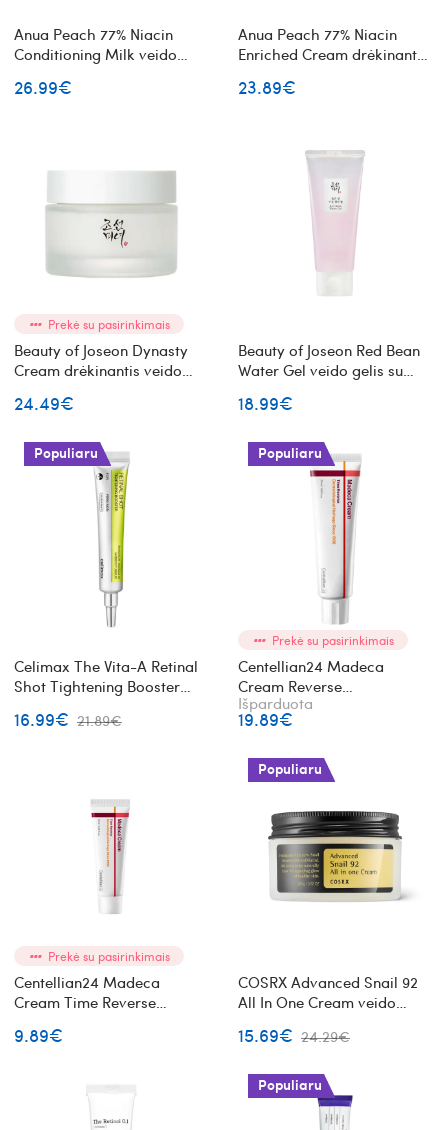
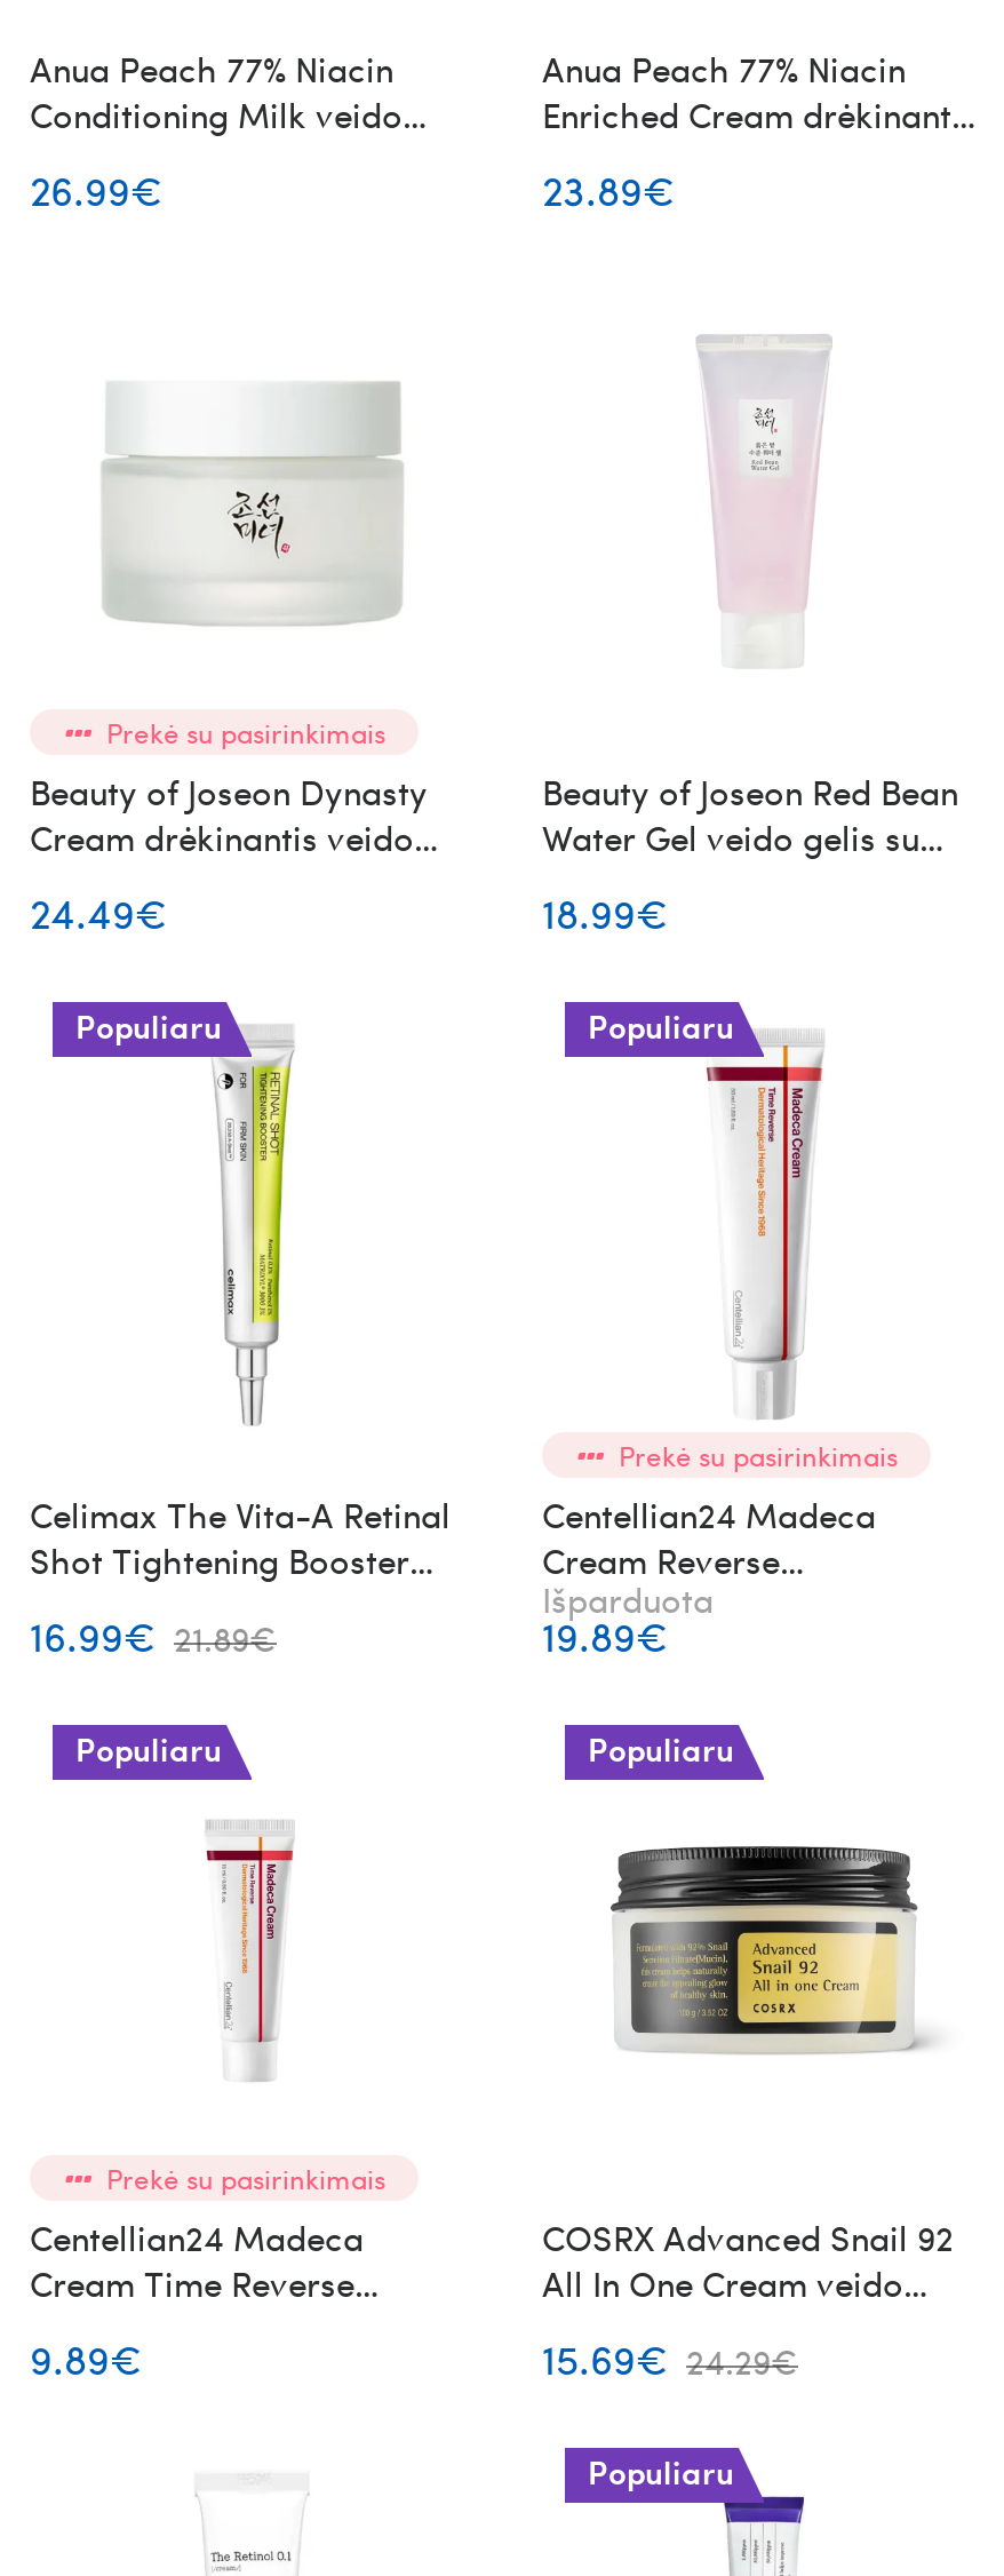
none -> [75,1725,222,1773] Populiaru

